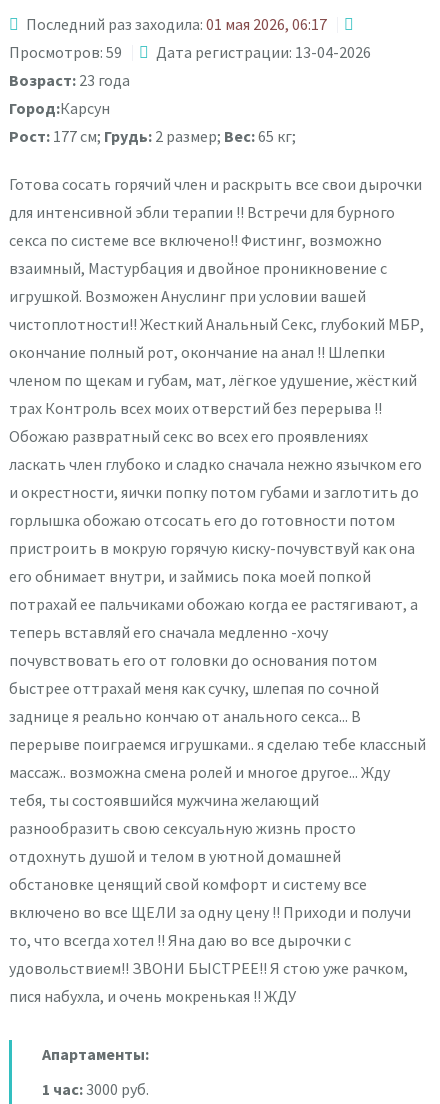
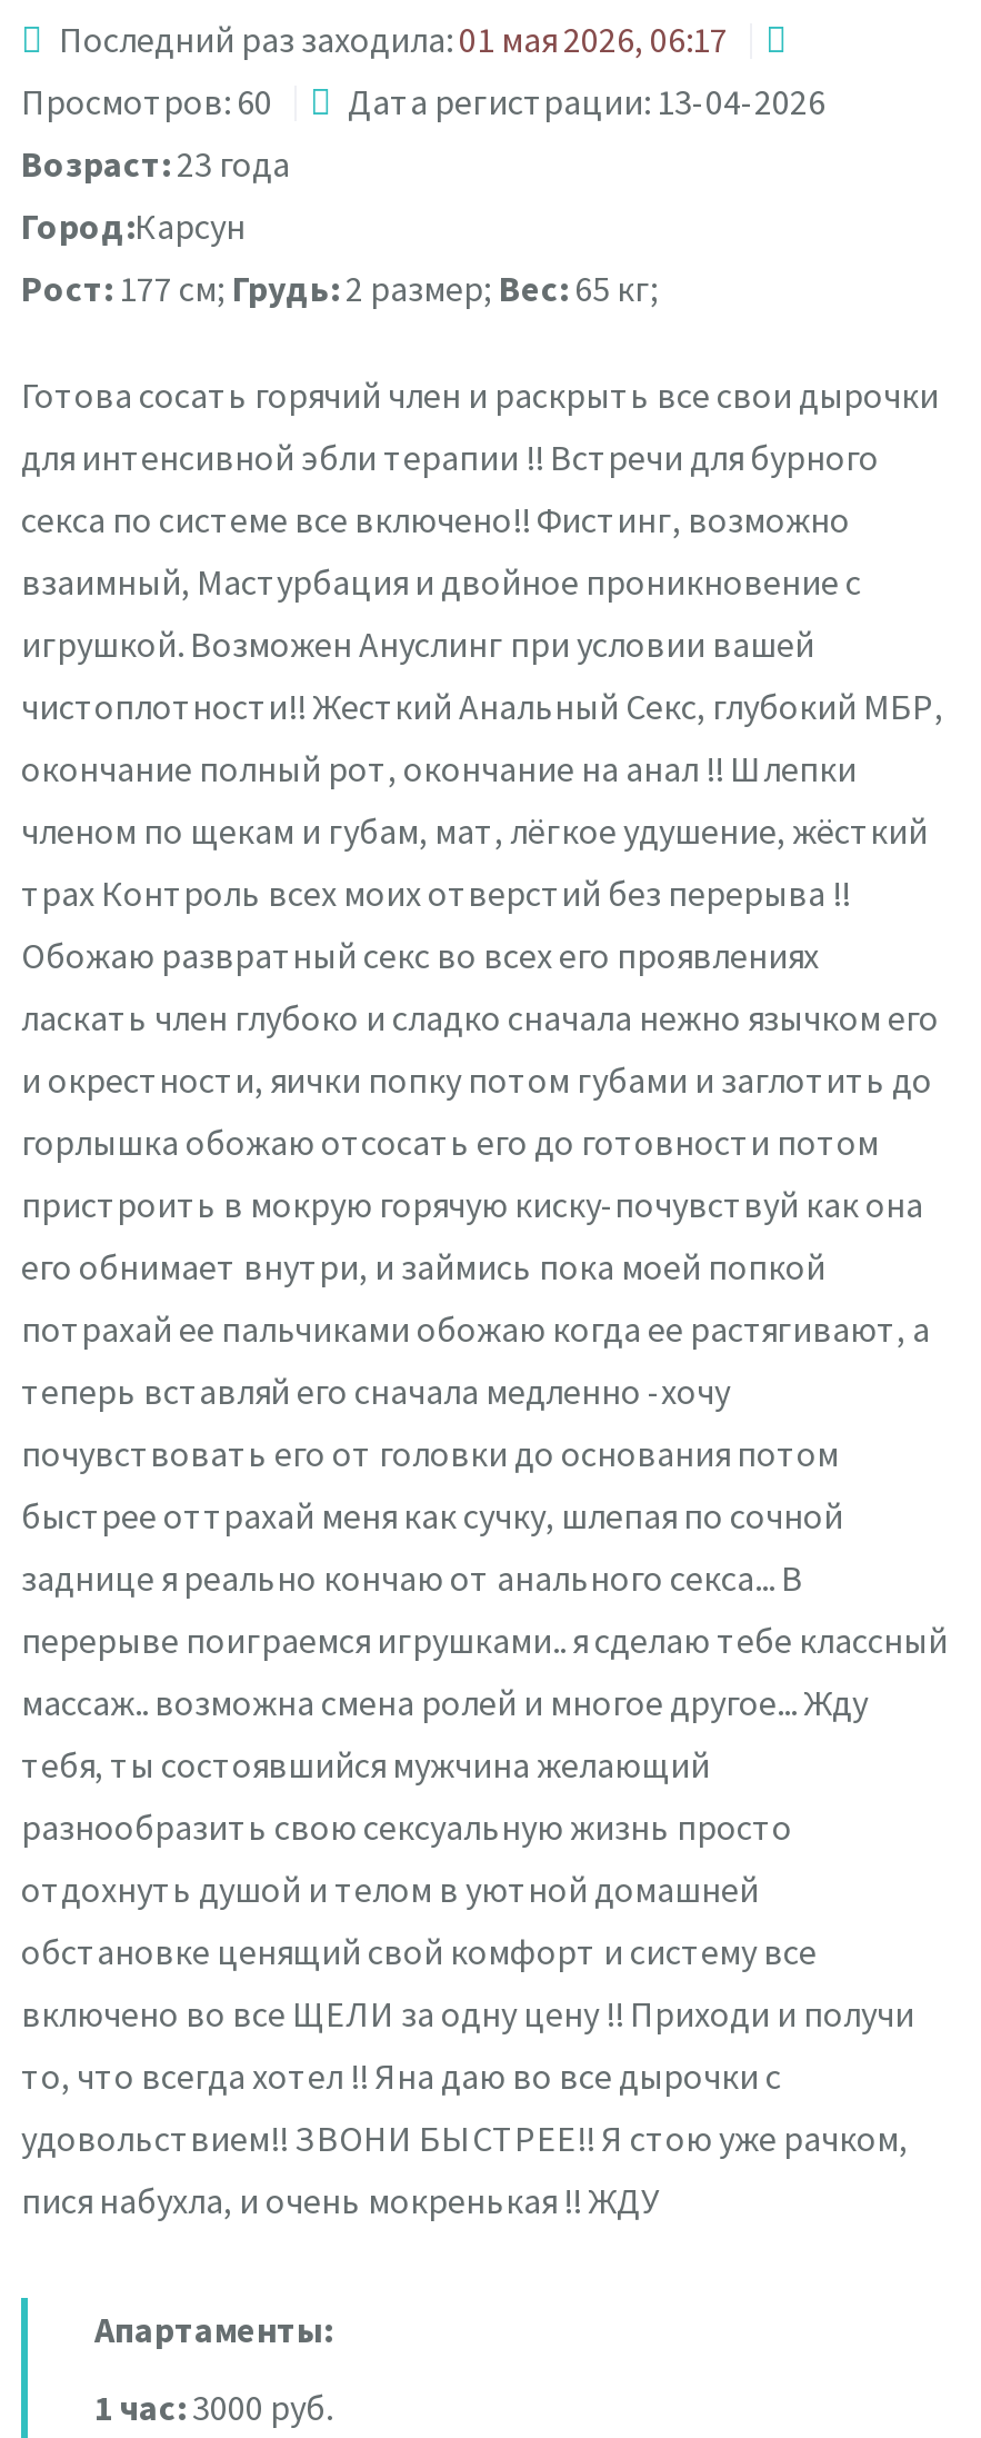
[9,41,371,61] Просмотров: 59 Дата регистрации: 13-04-2026 -> [21,78,825,122] Просмотров: 60 Дата регистрации: 13-04-2026

